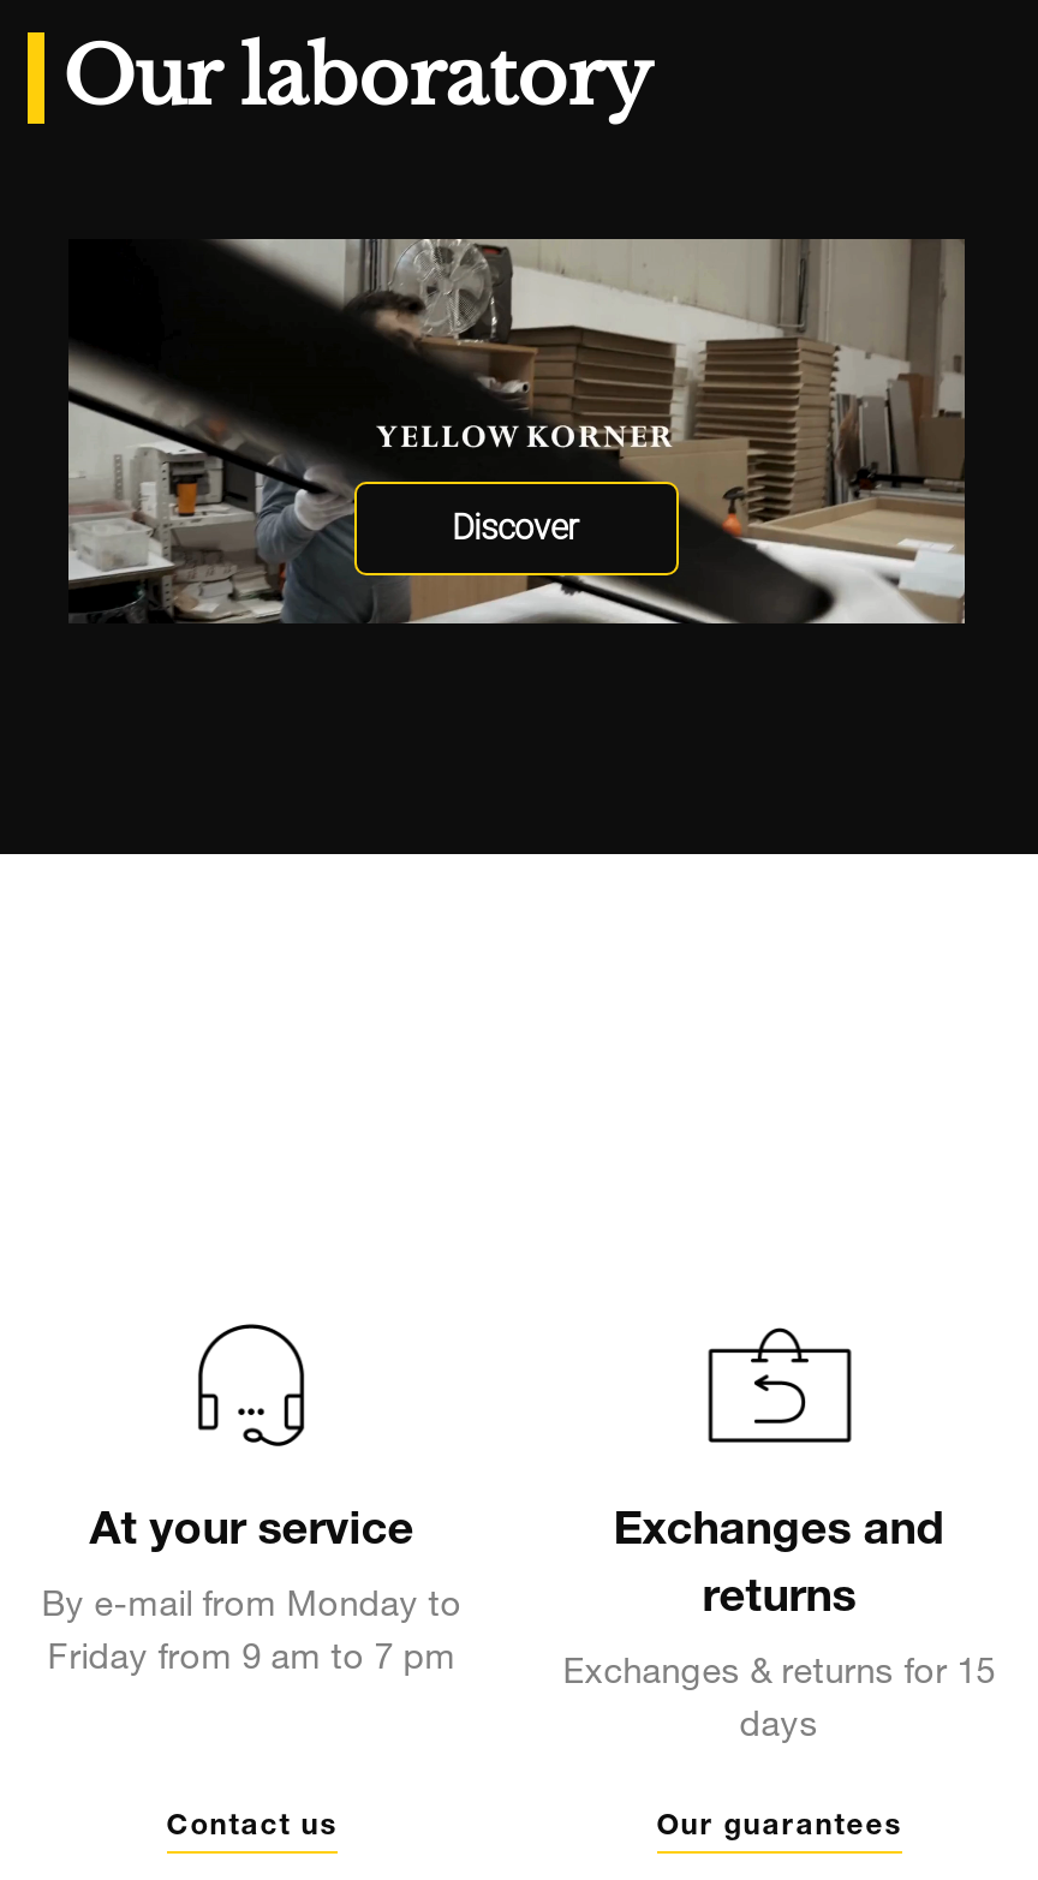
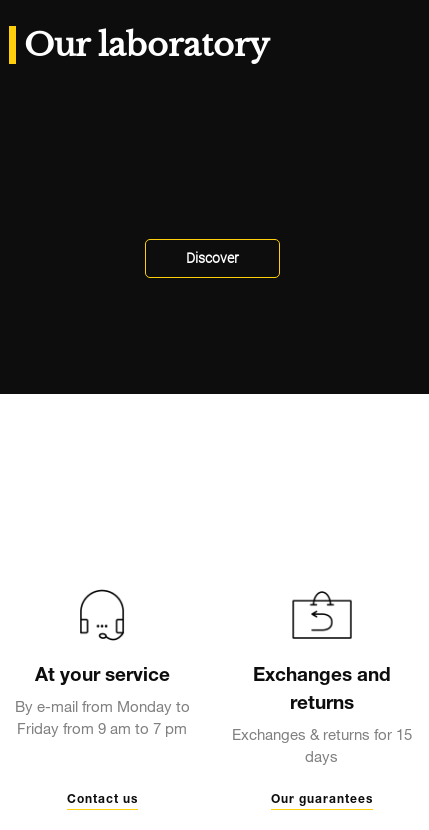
[66,237,967,626] [image] -> none

